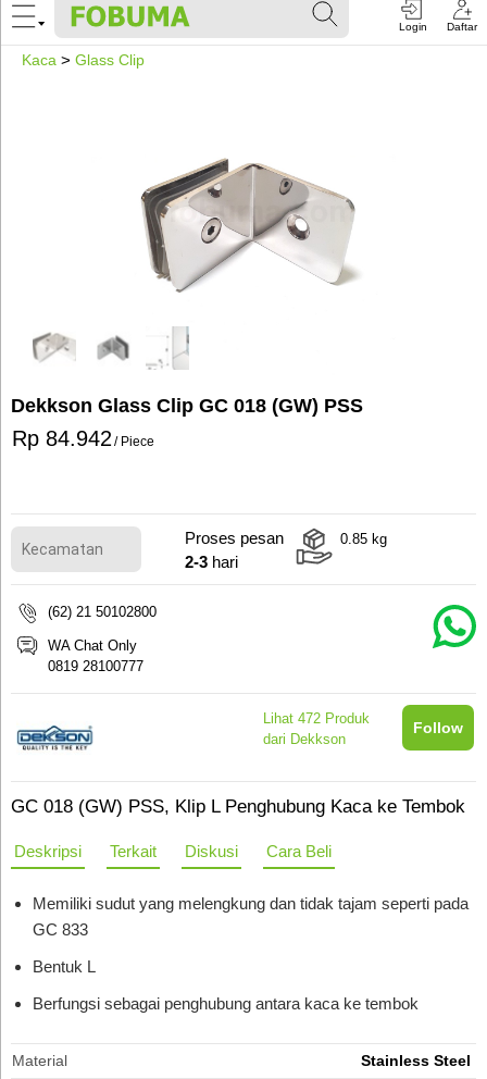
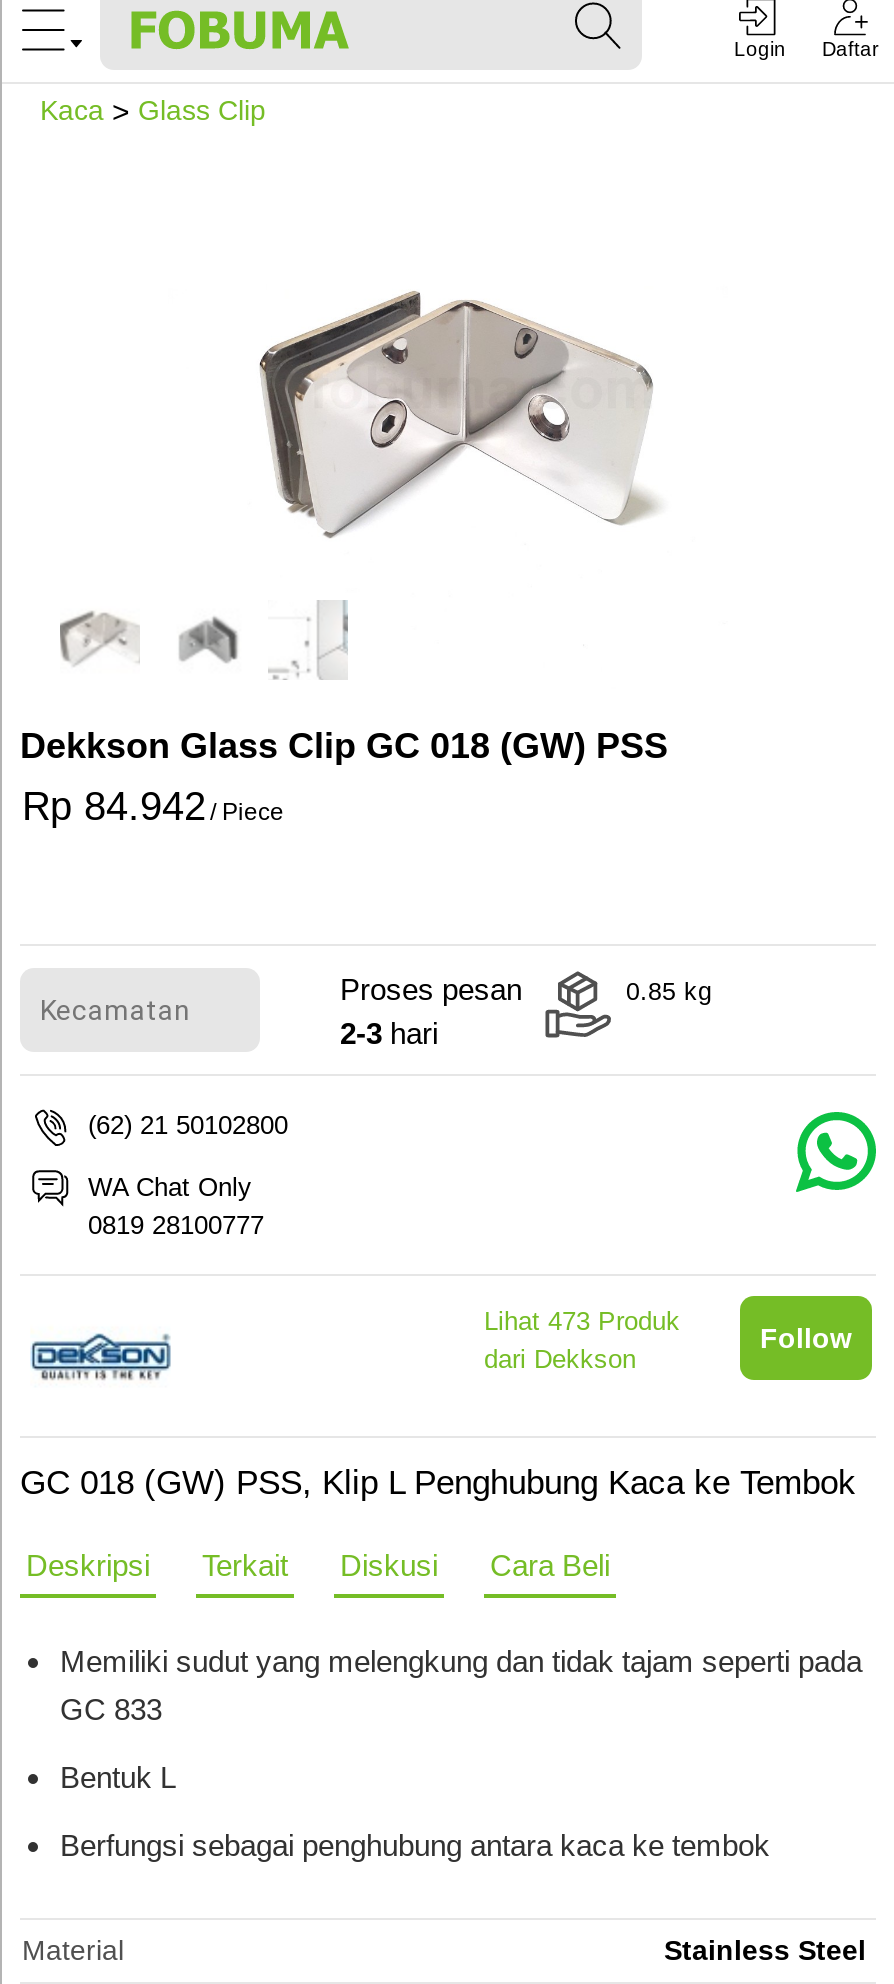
[263,710,370,726] Lihat 472 Produk -> [484,1305,680,1335] Lihat 473 Produk

